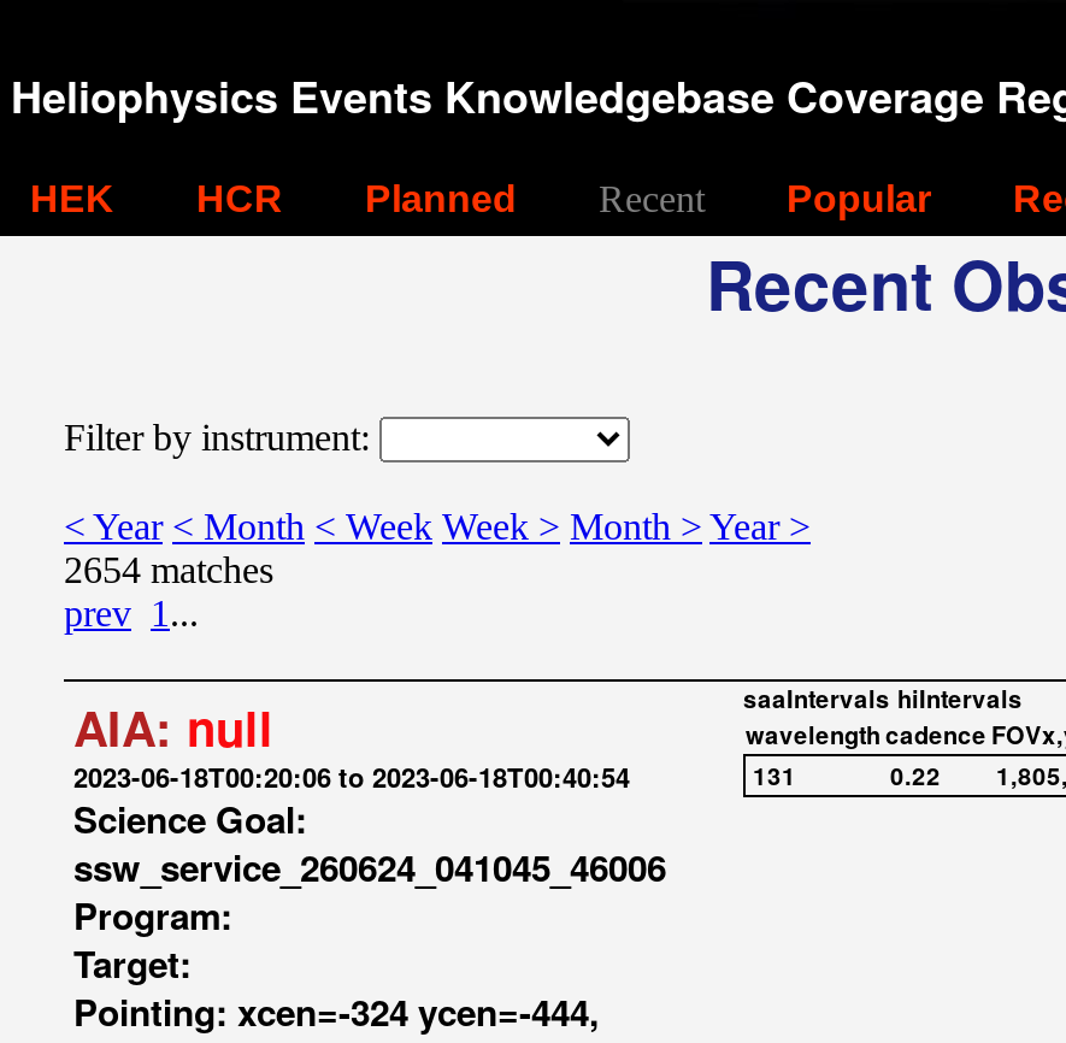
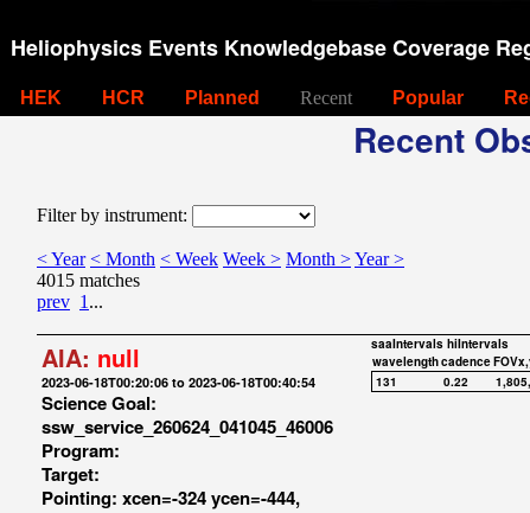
[64,549,273,590] 2654 matches -> [37,270,140,290] 4015 matches

